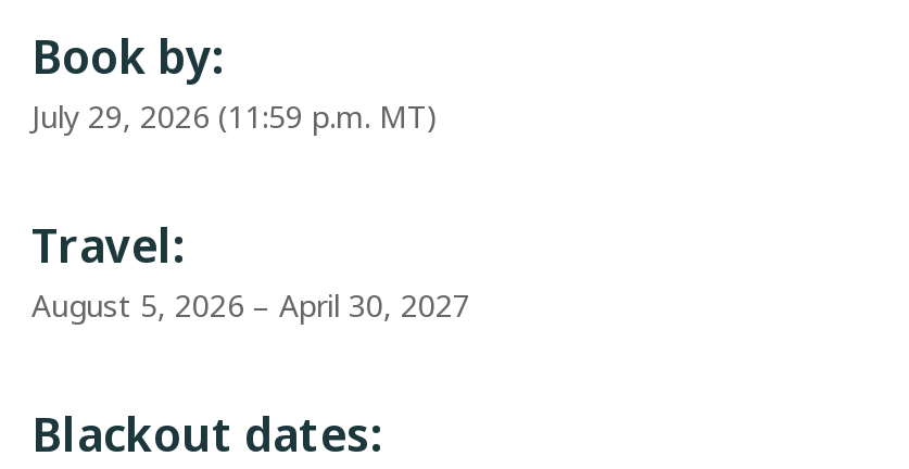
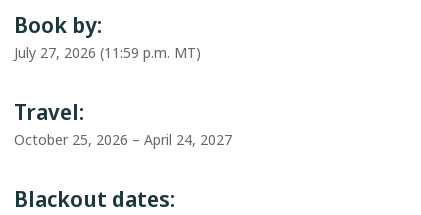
[31,96,438,137] July 29, 2026 (11:59 p.m. MT) -> [14,43,201,62] July 27, 2026 (11:59 p.m. MT)
[31,285,470,326] August 5, 2026 – April 30, 2027 -> [14,130,232,149] October 25, 2026 – April 24, 2027

